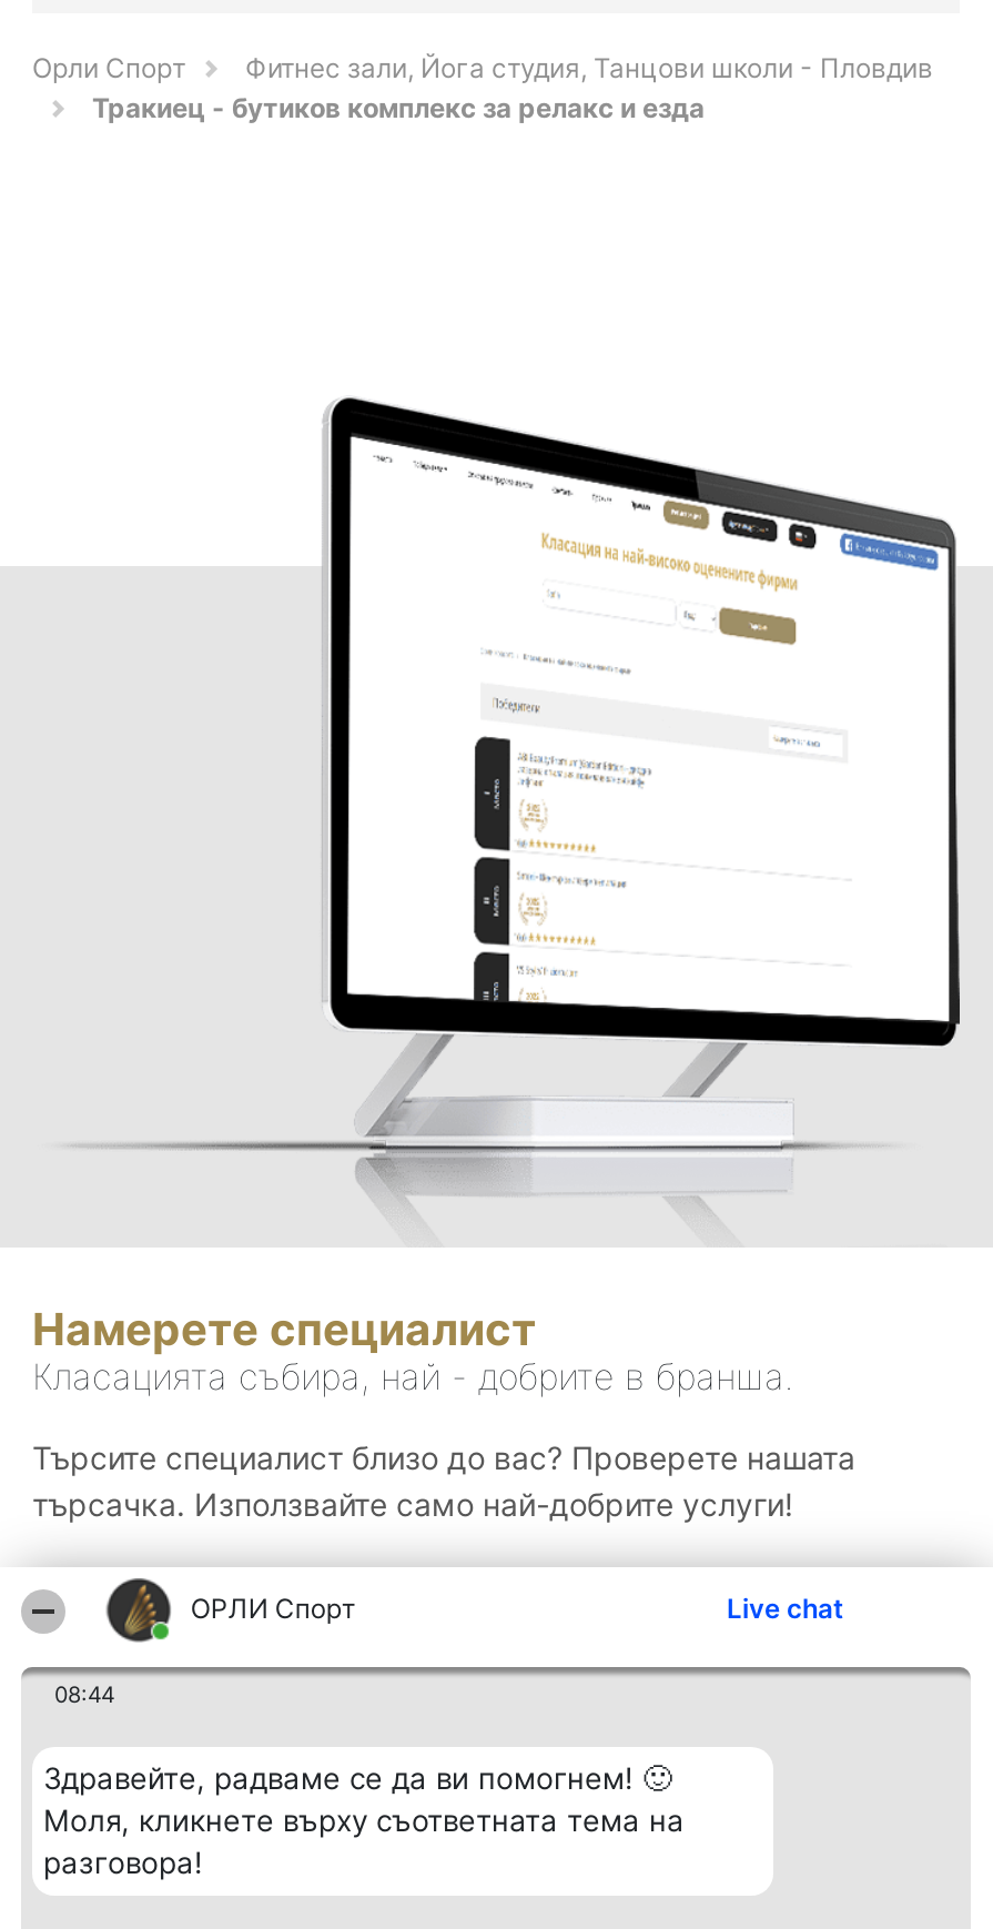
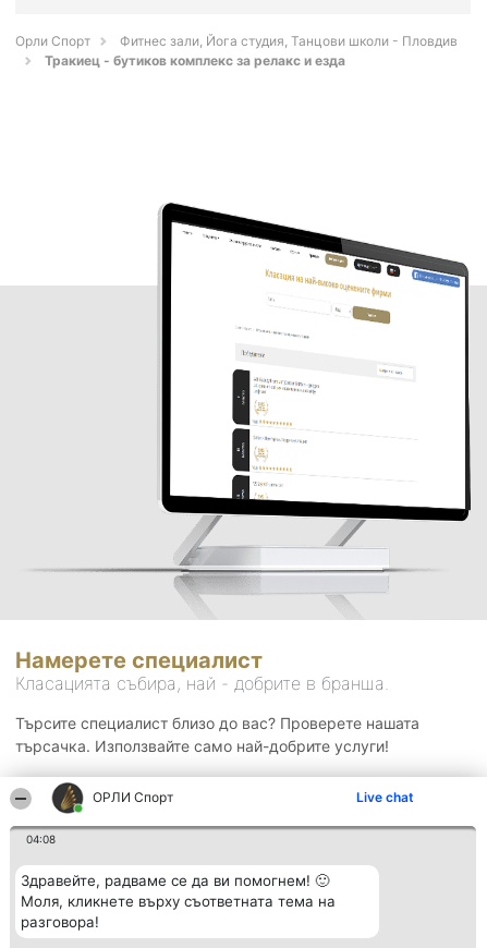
[54,1680,114,1707] 08:44 -> [26,832,56,846] 04:08

